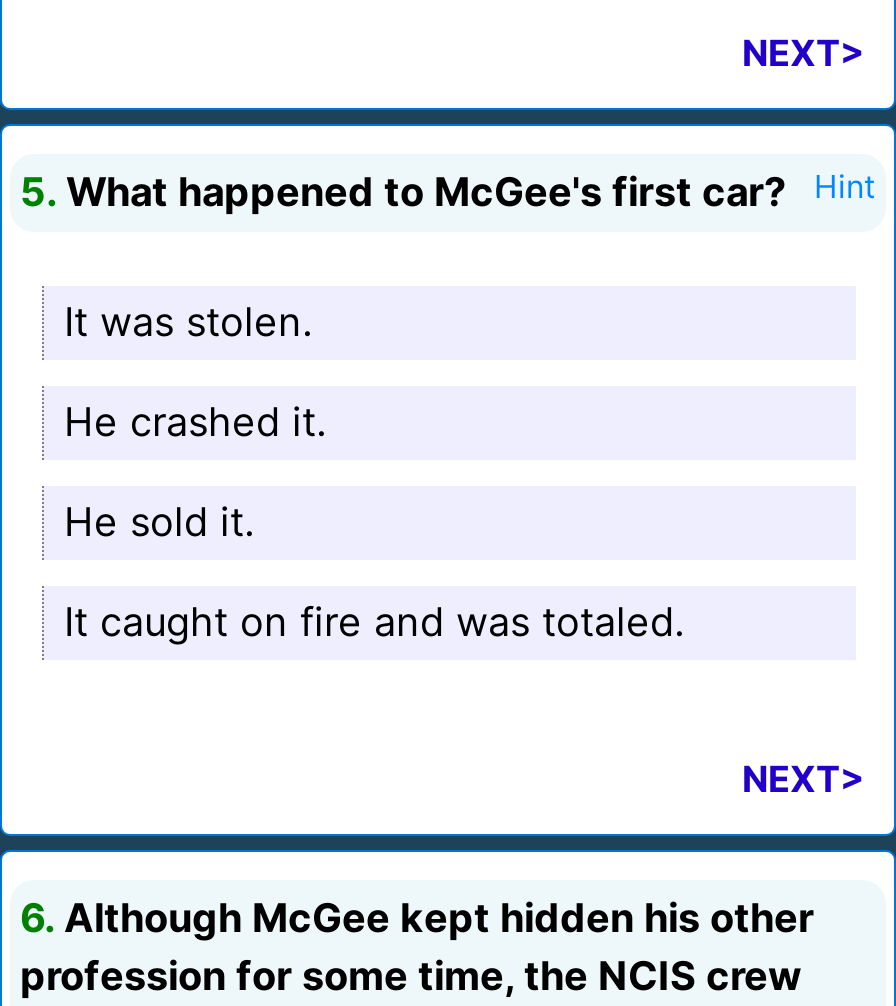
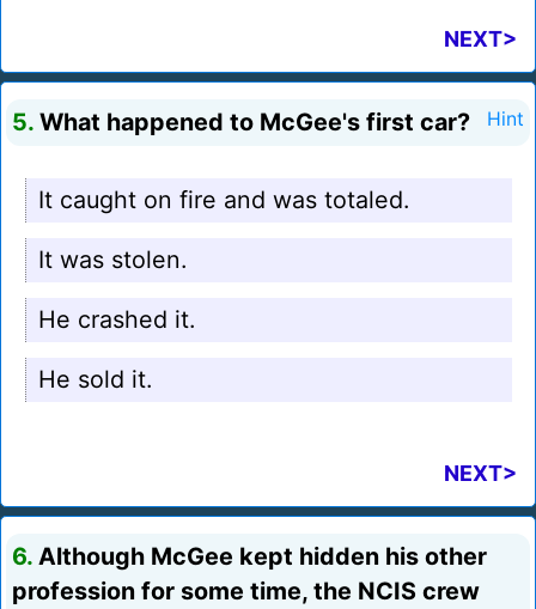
moved [64,298,326,546] -> [38,245,195,394]: It was stolen. | He crashed it. | He sold it.
moved [64,598,684,646] -> [38,185,409,214]: It caught on fire and was totaled.

